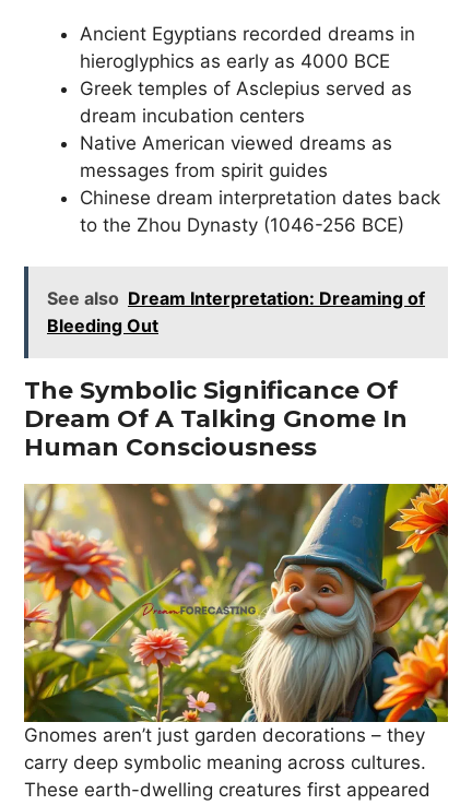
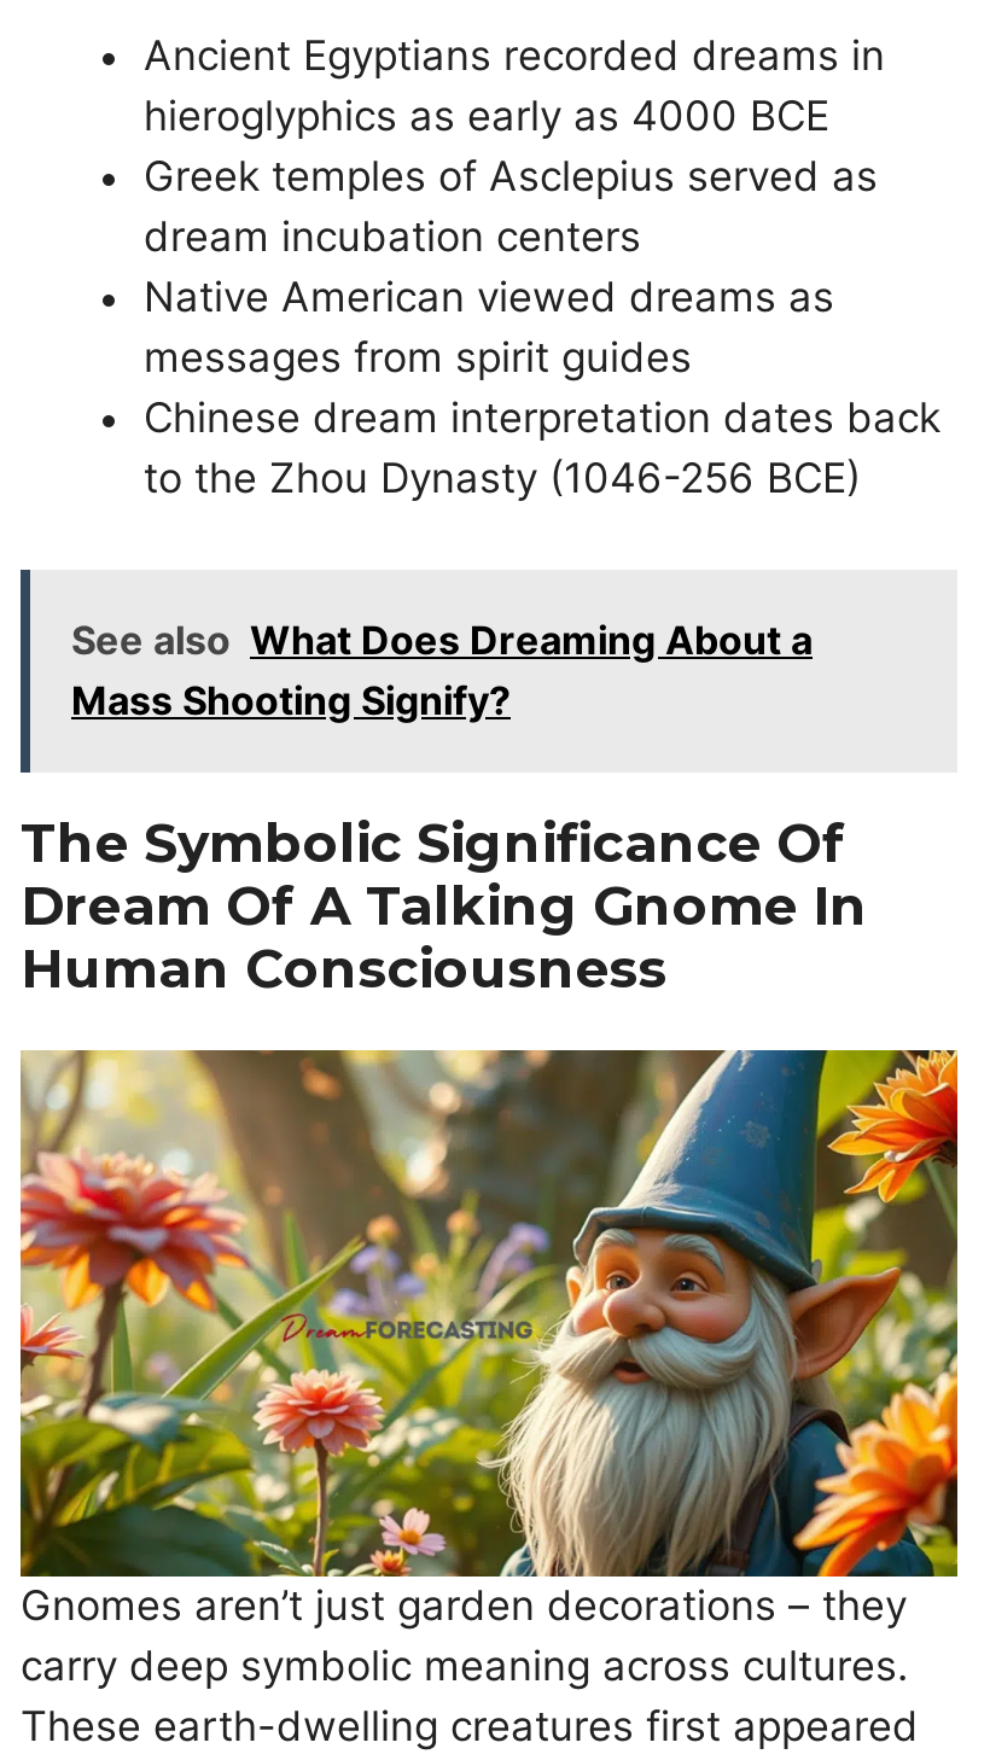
[47,287,425,336] See also Dream Interpretation: Dreaming of | Bleeding Out -> [71,616,813,724] See also What Does Dreaming About a | Mass Shooting Signify?

